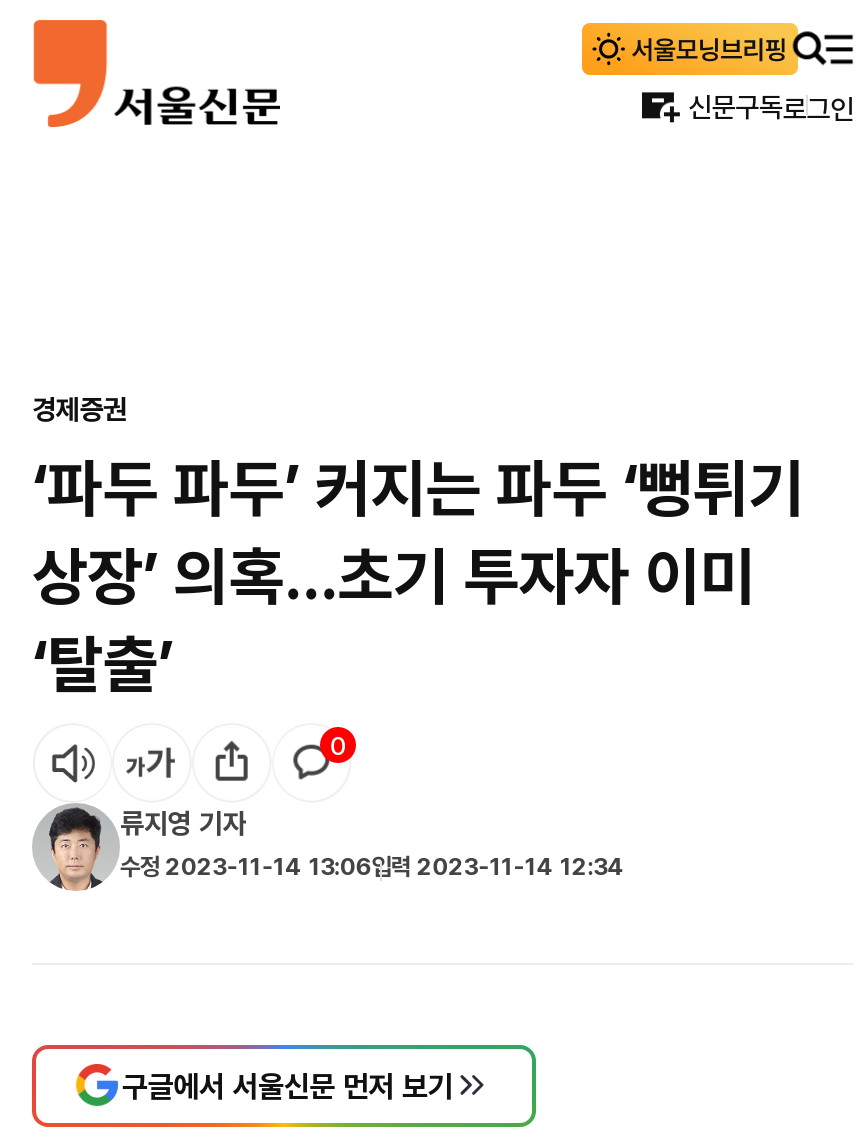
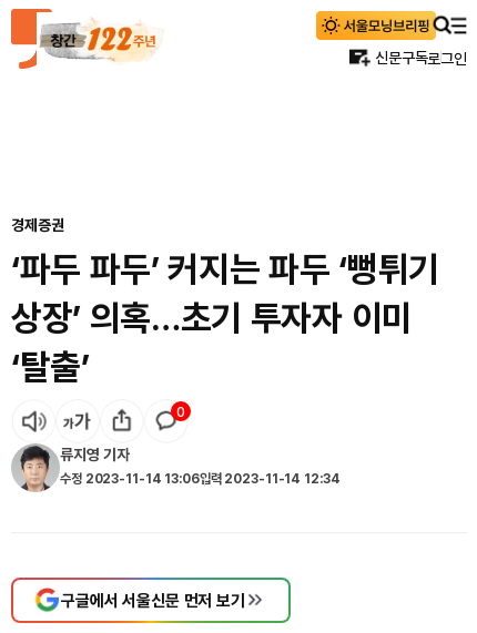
[38,19,294,127] [image] -> [35,12,158,68] [image]

